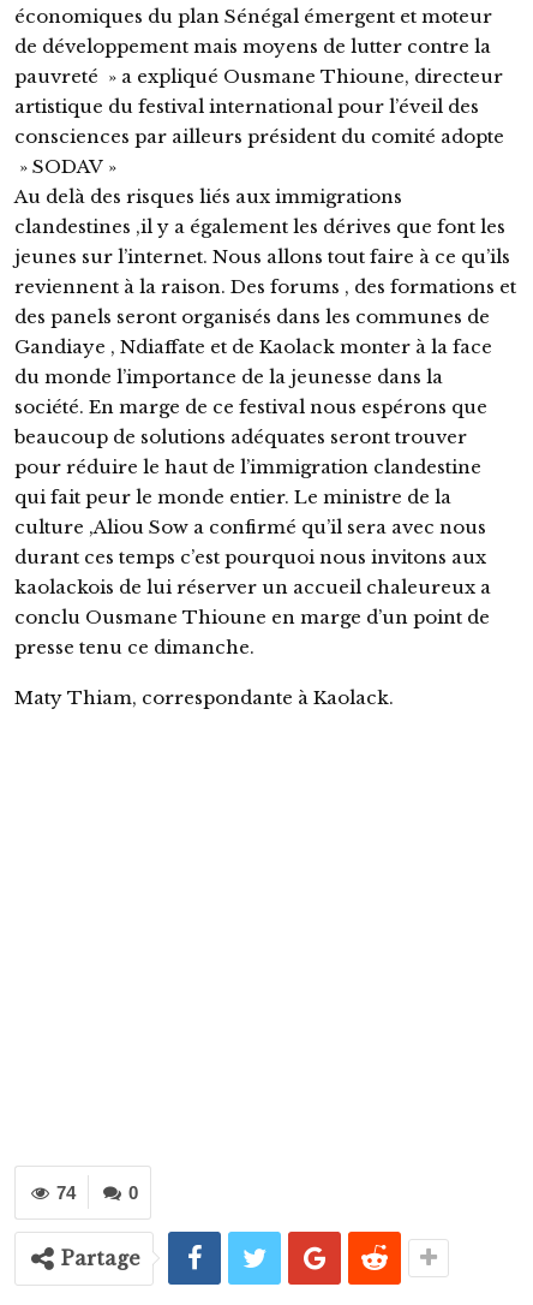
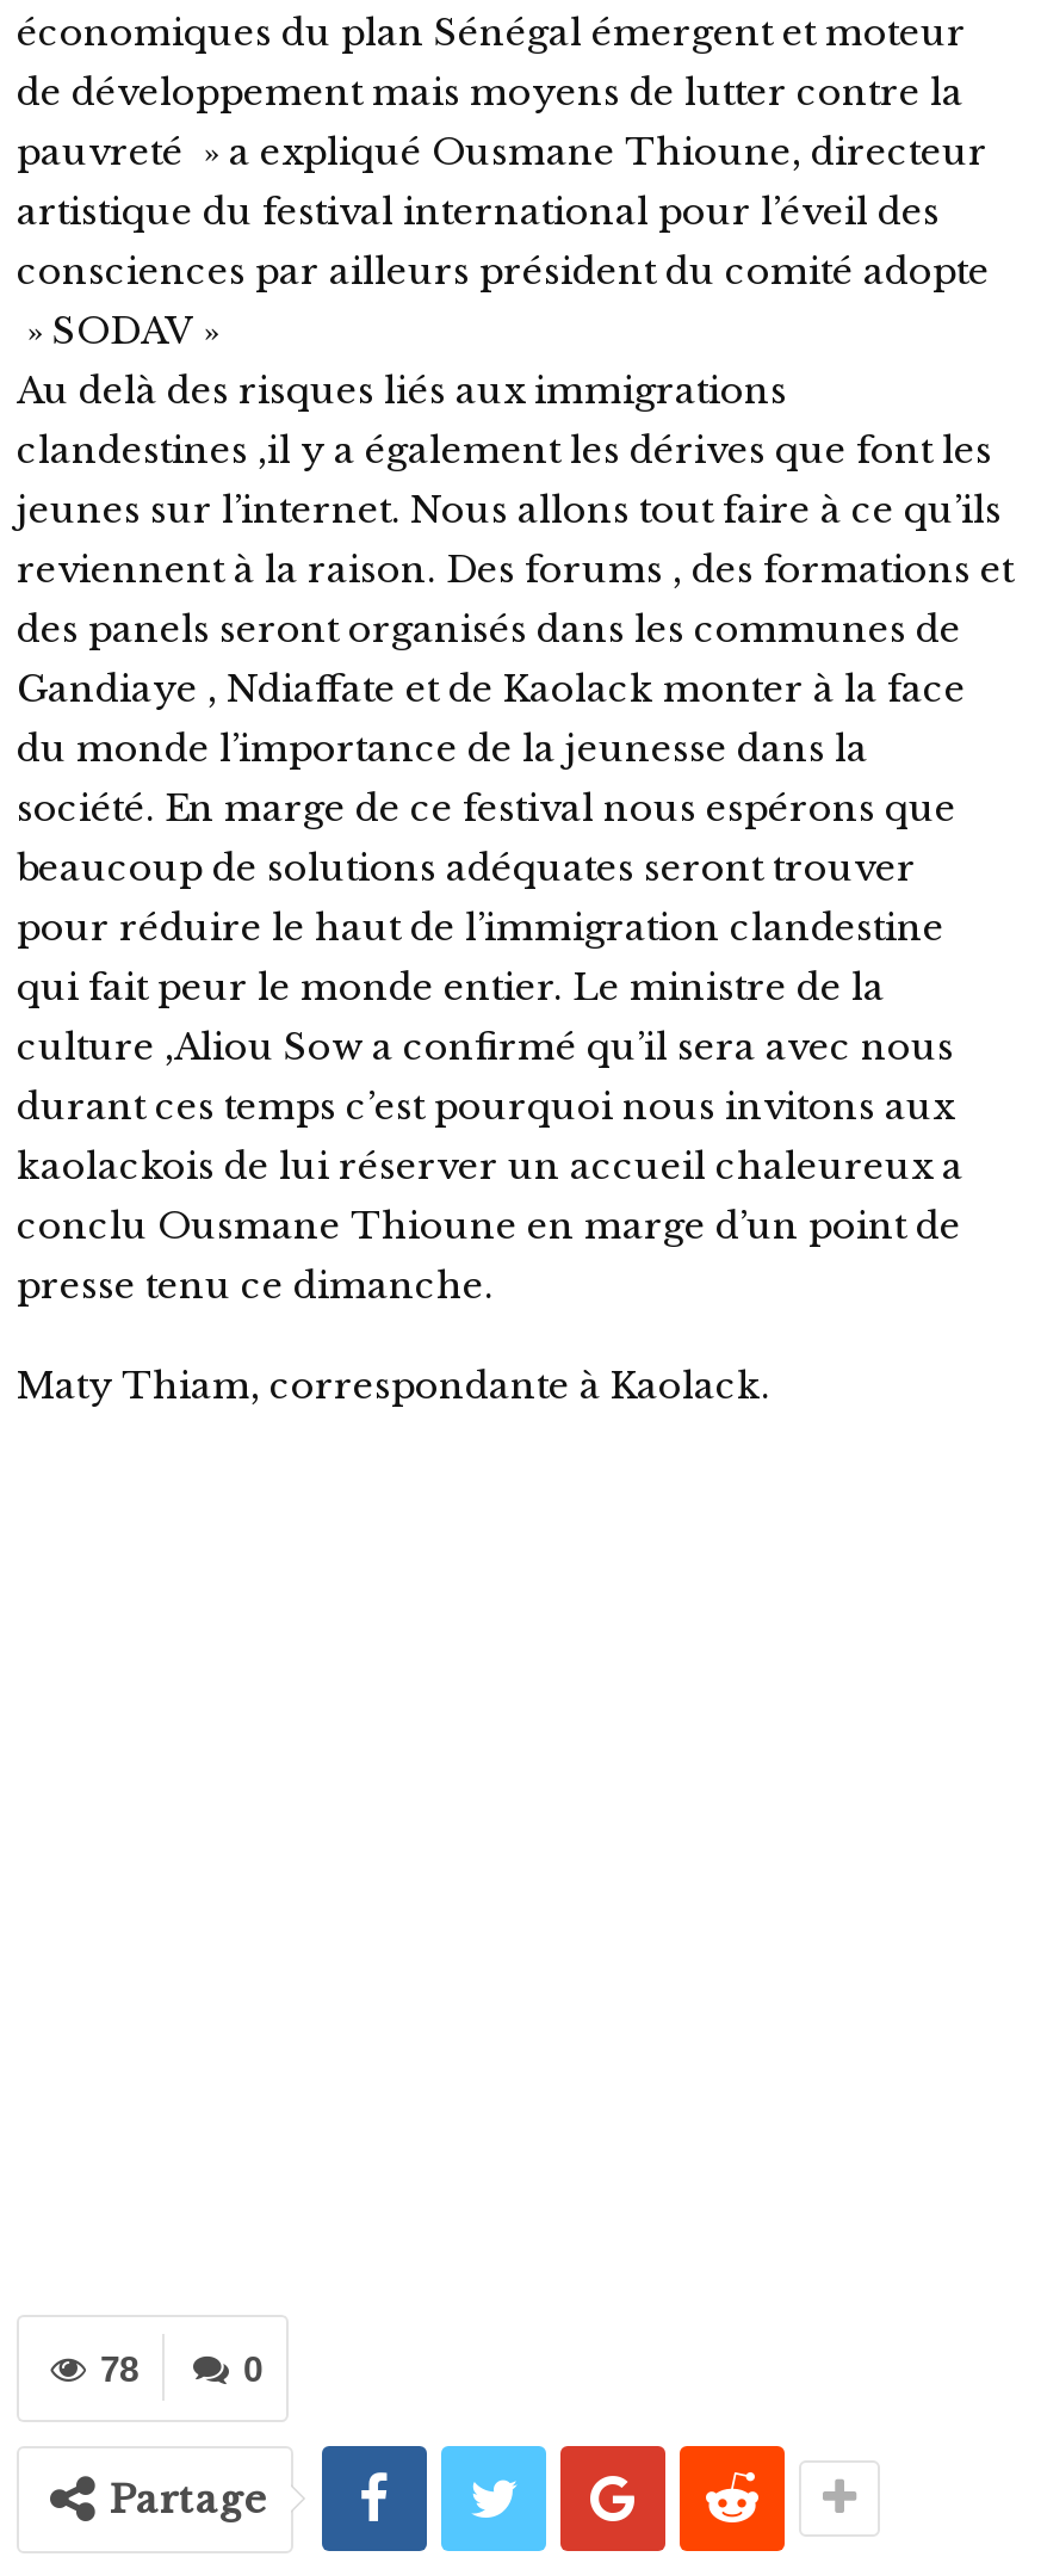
[56,1182,76,1202] 74 -> [100,2348,138,2388] 78

